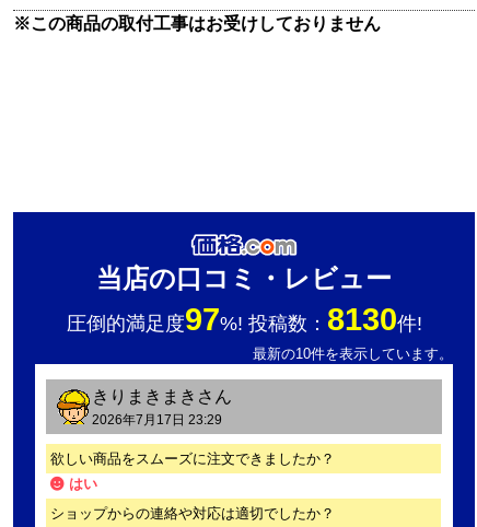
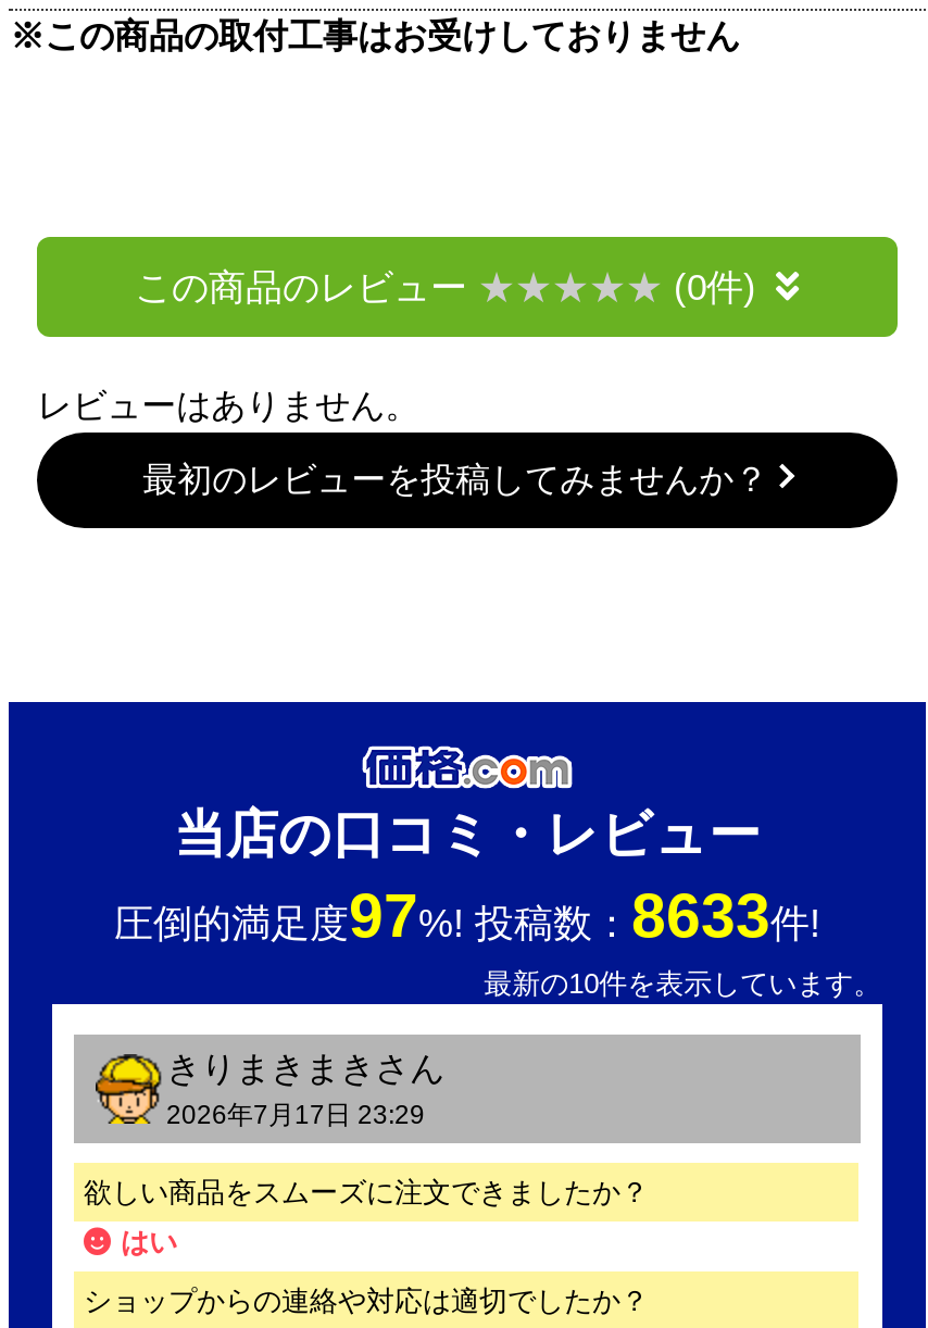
none -> [37,268,769,498] この商品のレビュー | (0件) | レビューはありません。 | 最初のレビューを投稿してみませんか？
[66,302,422,337] 圧倒的満足度97%! 投稿数：8130件! -> [114,880,820,950] 圧倒的満足度97%! 投稿数：8633件!

